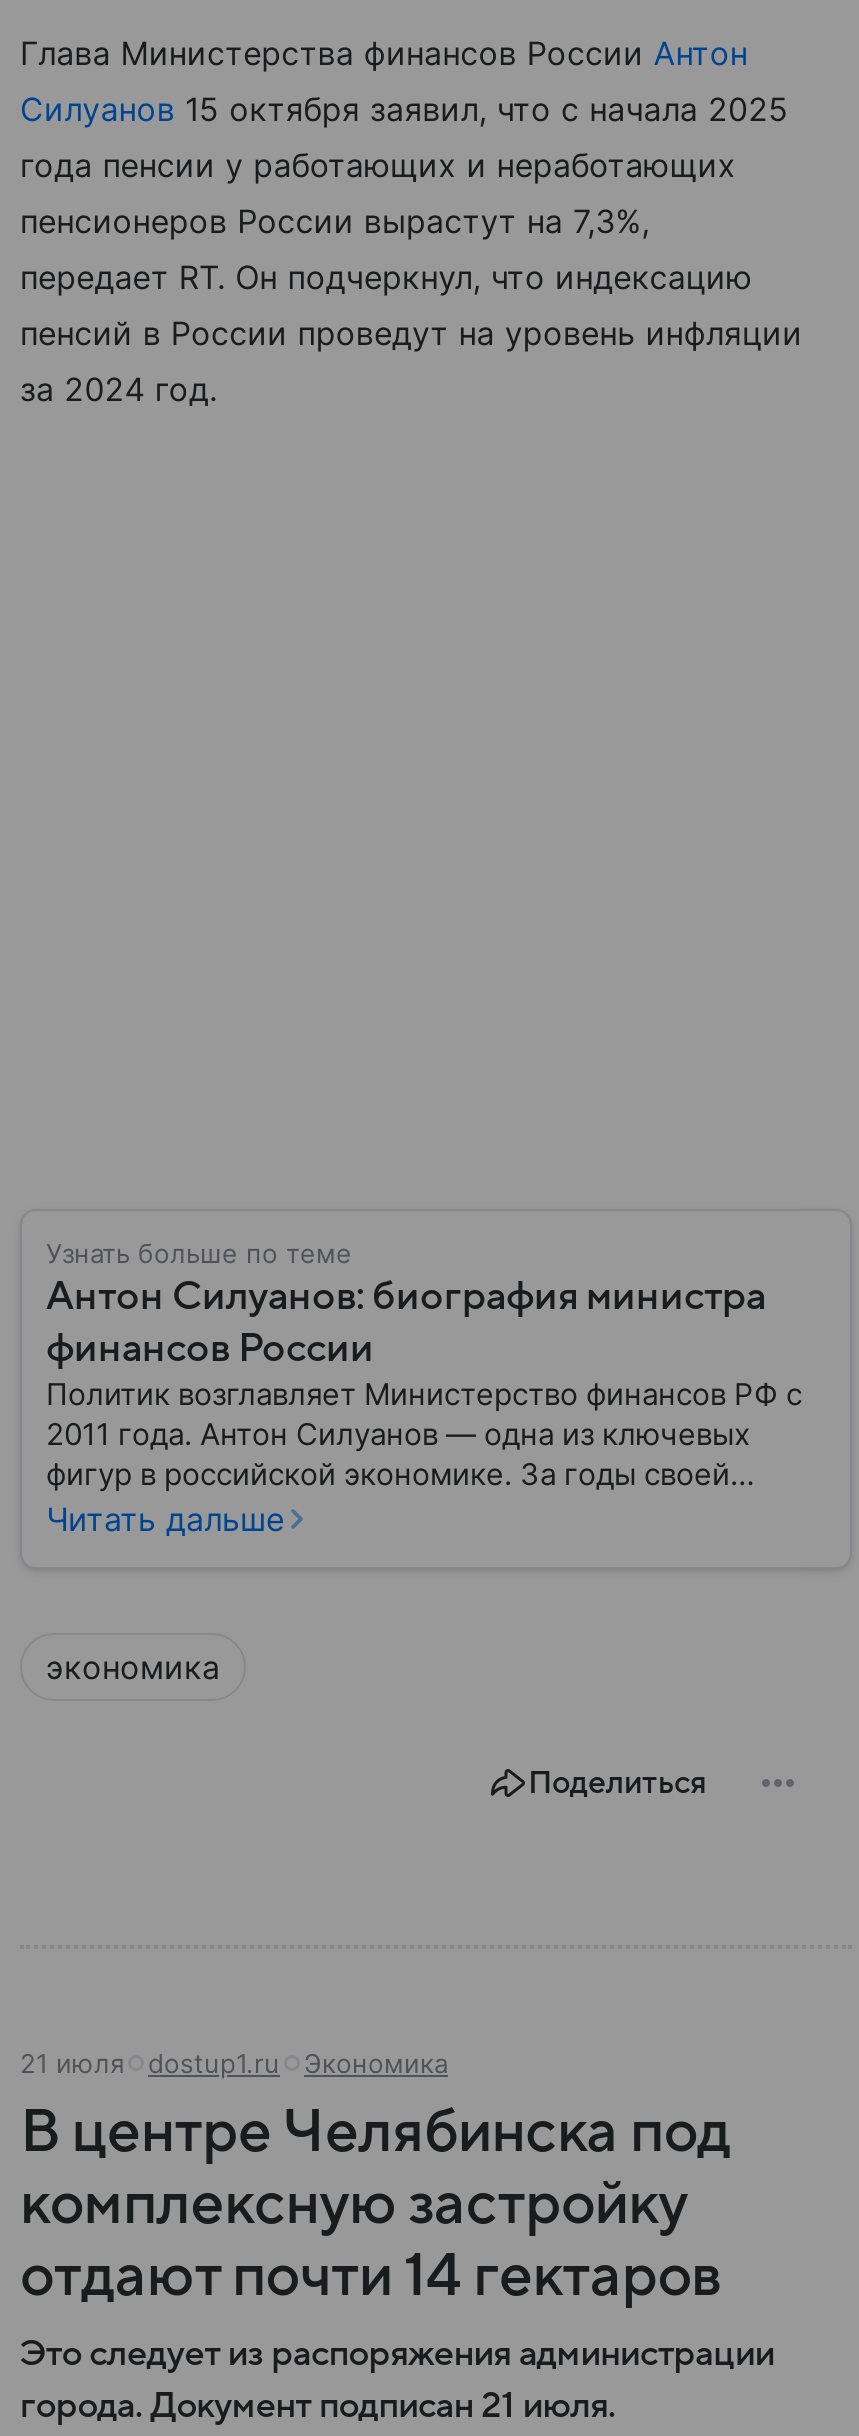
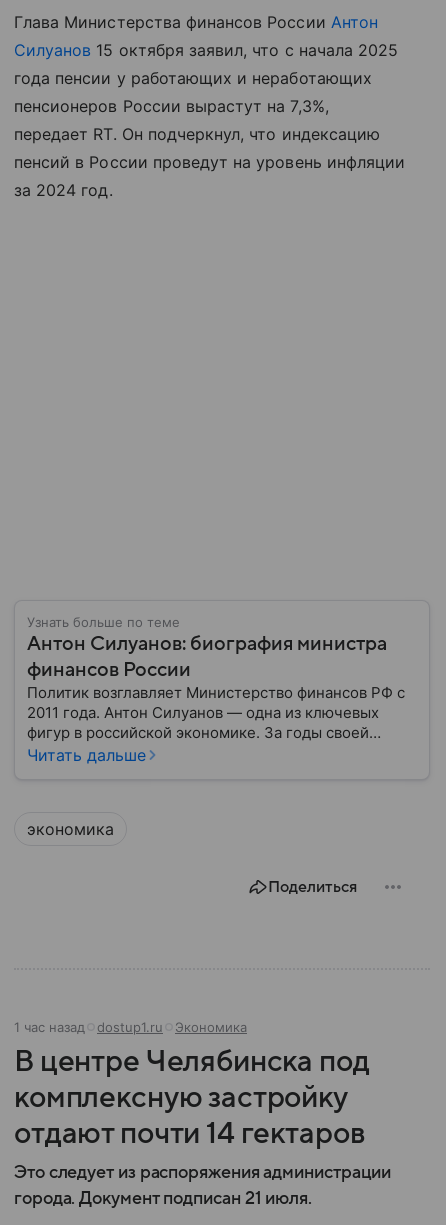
[20,2047,448,2079] 21 июля dostup1.ru Экономика -> [14,1019,247,1035] 1 час назад dostup1.ru Экономика

